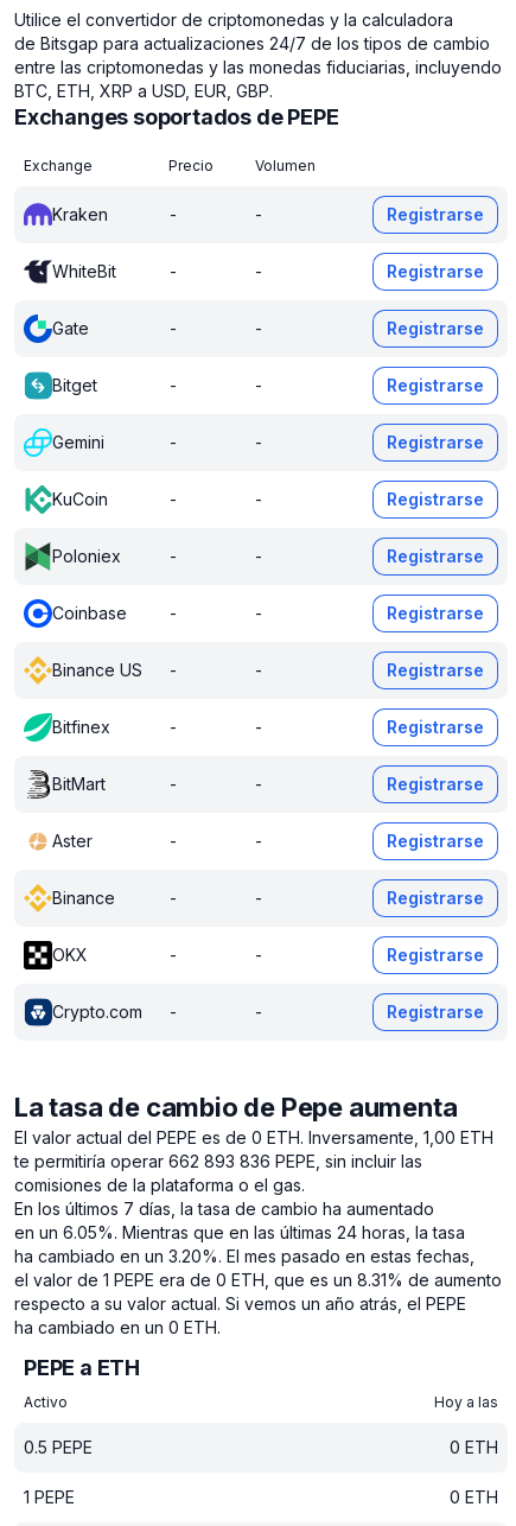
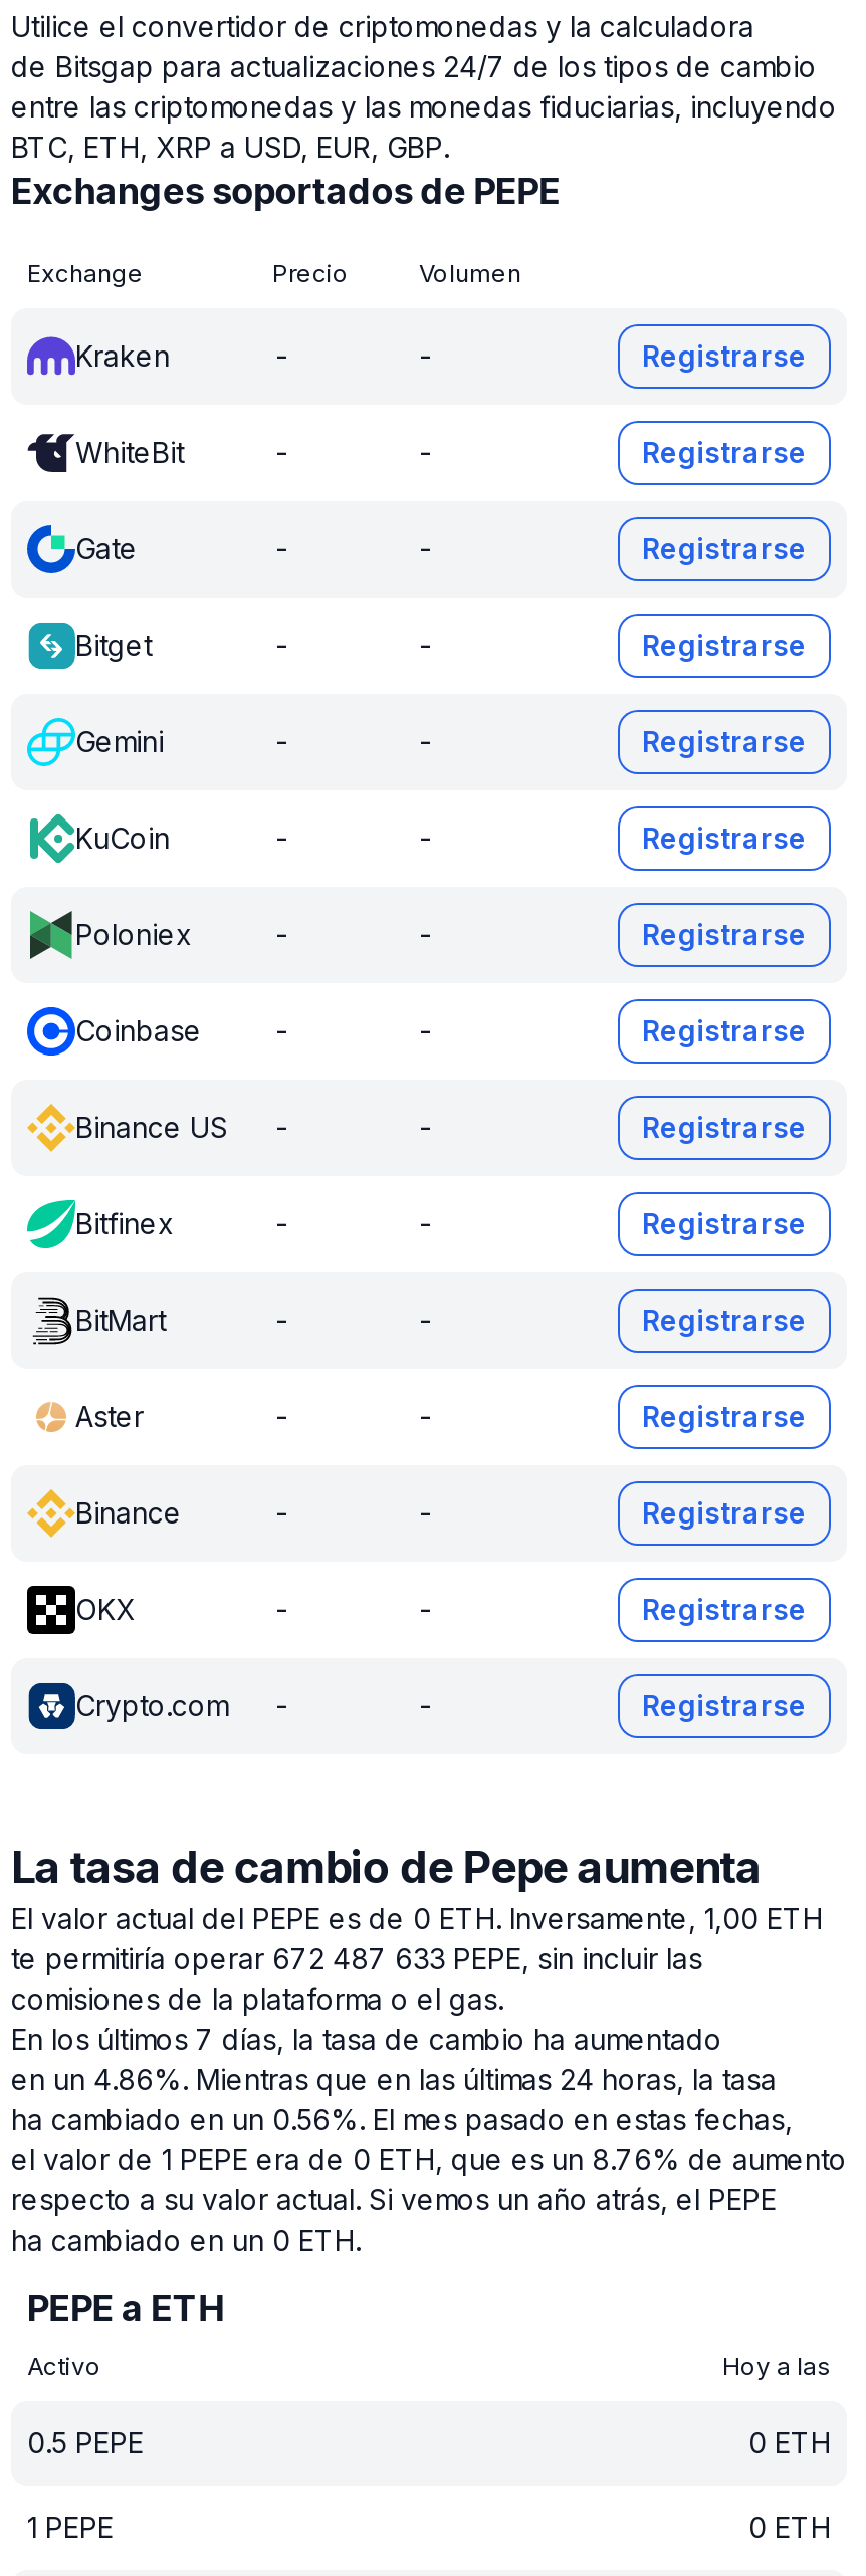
[14,1151,422,1171] te permitiría operar 662 893 836 PEPE, sin incluir las -> [11,1941,702,1975] te permitiría operar 672 487 633 PEPE, sin incluir las
[14,1222,465,1242] en un 6.05%. Mientras que en las últimas 24 horas, la tasa -> [11,2062,777,2096] en un 4.86%. Mientras que en las últimas 24 horas, la tasa
[14,1246,474,1266] ha cambiado en un 3.20%. El mes pasado en estas fechas, -> [11,2102,793,2136] ha cambiado en un 0.56%. El mes pasado en estas fechas,
[14,1270,502,1290] el valor de 1 PEPE era de 0 ETH, que es un 8.31% de aumento -> [11,2142,847,2176] el valor de 1 PEPE era de 0 ETH, que es un 8.76% de aumento

